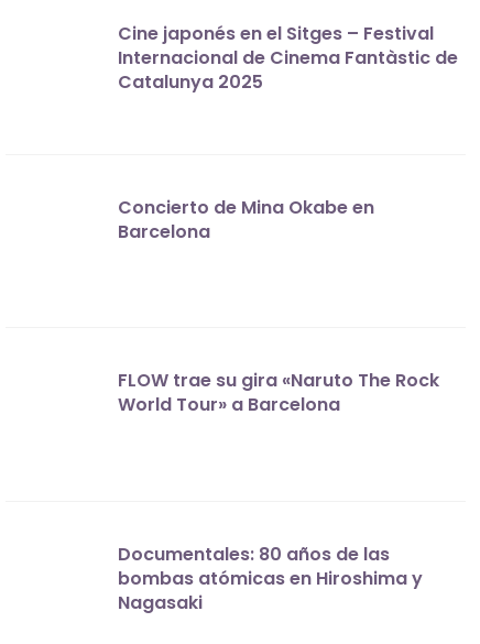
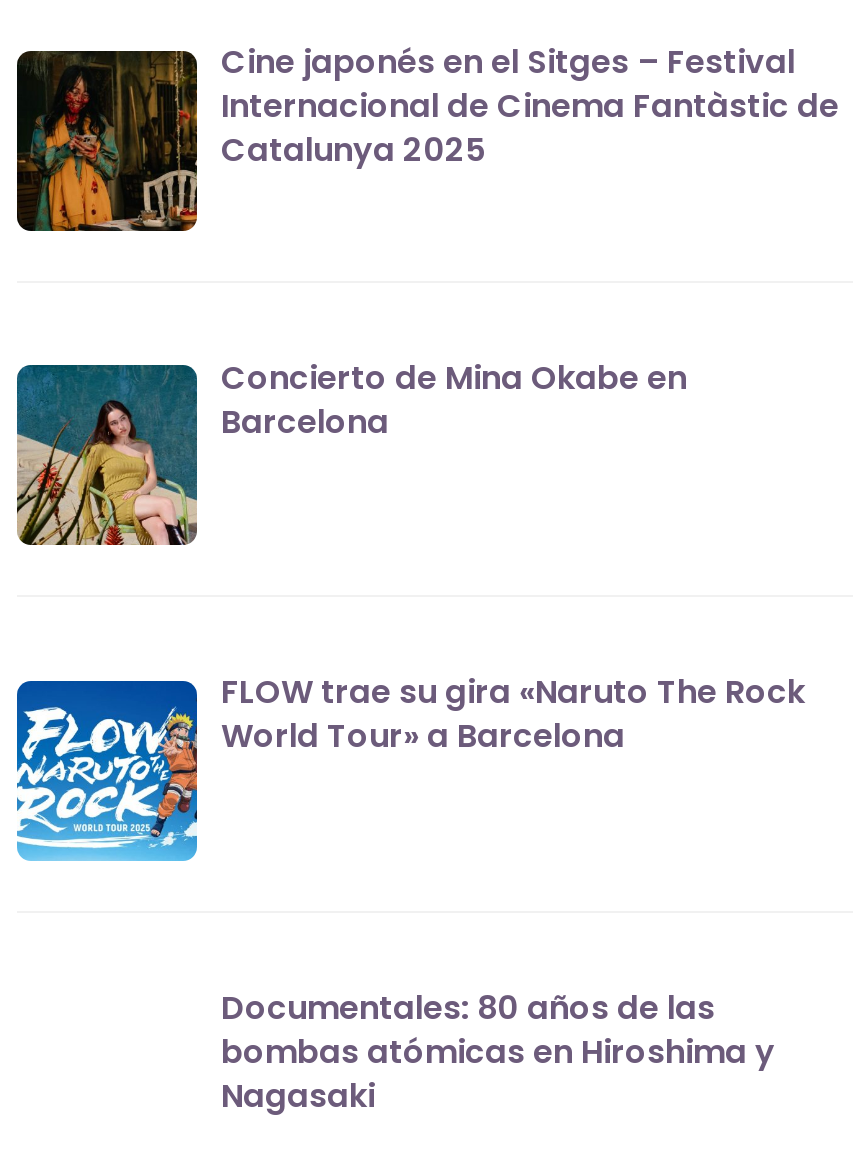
none -> [15,49,199,233] [image]
none -> [15,363,199,547] [image]
none -> [15,679,199,863] [image]

